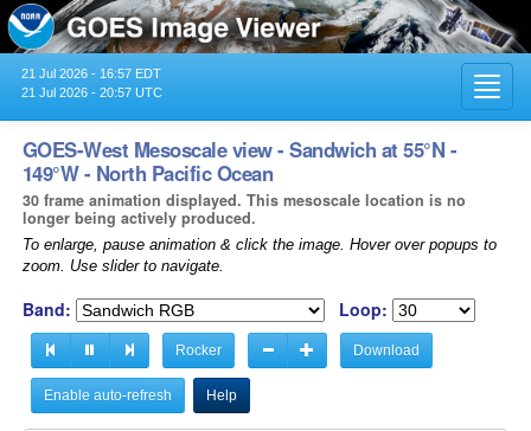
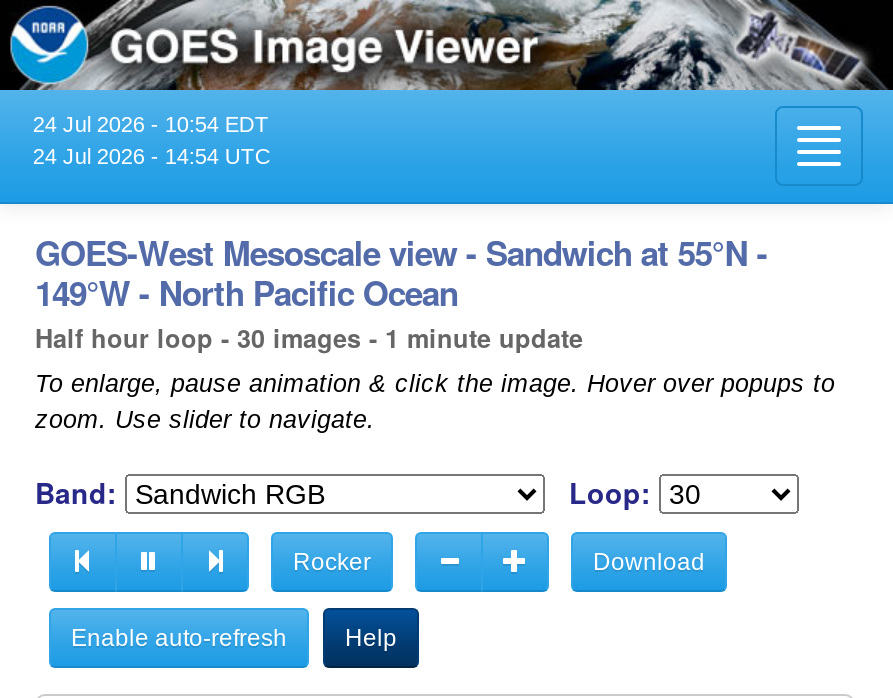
[21,66,161,80] 21 Jul 2026 - 16:57 EDT -> [33,112,269,136] 24 Jul 2026 - 10:54 EDT
[21,85,162,99] 21 Jul 2026 - 20:57 UTC -> [33,144,271,168] 24 Jul 2026 - 14:54 UTC
[23,189,466,228] 30 frame animation displayed. This mesoscale location is no | longer being actively produced. -> [35,320,583,356] Half hour loop - 30 images - 1 minute update

